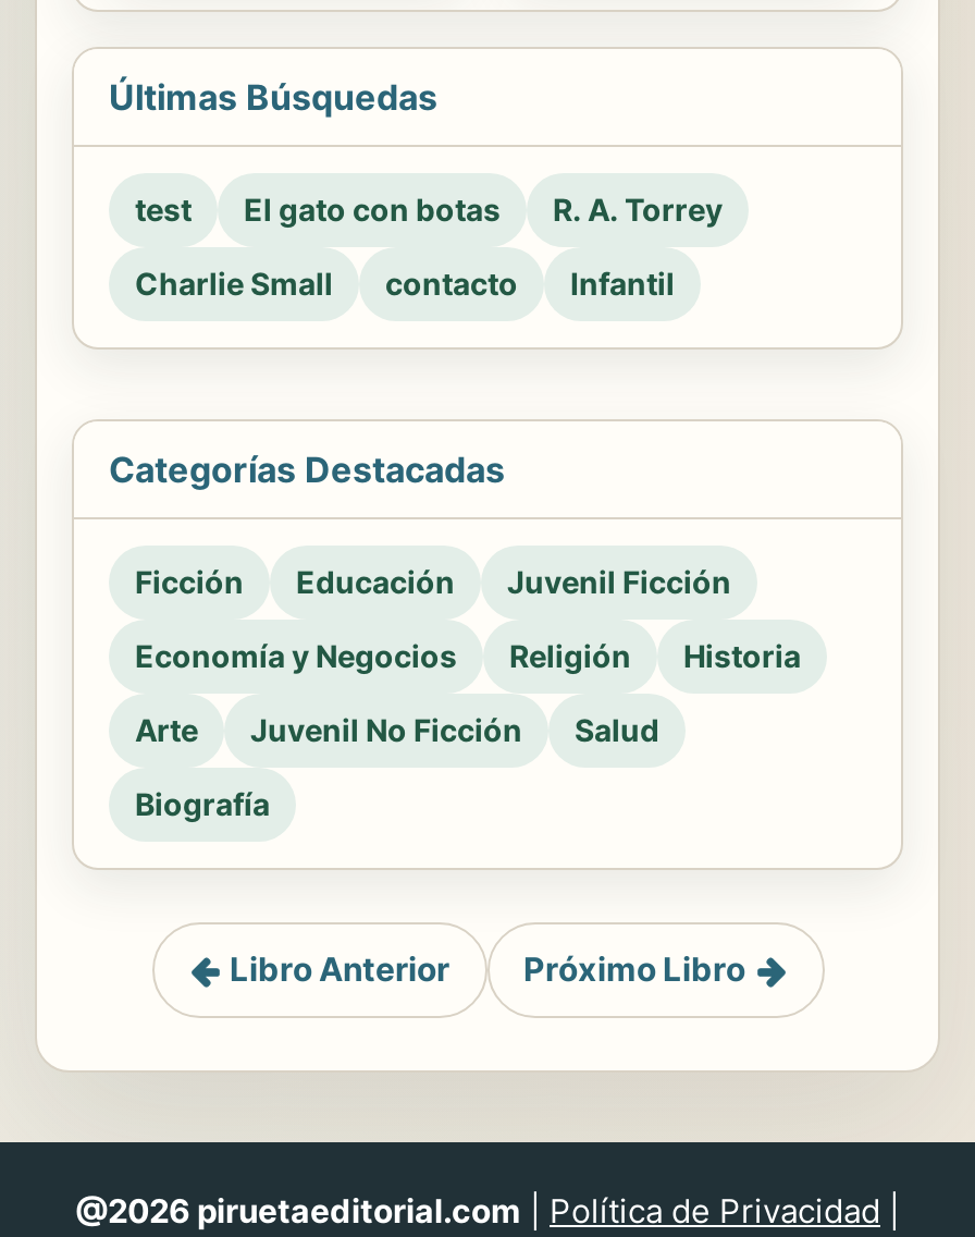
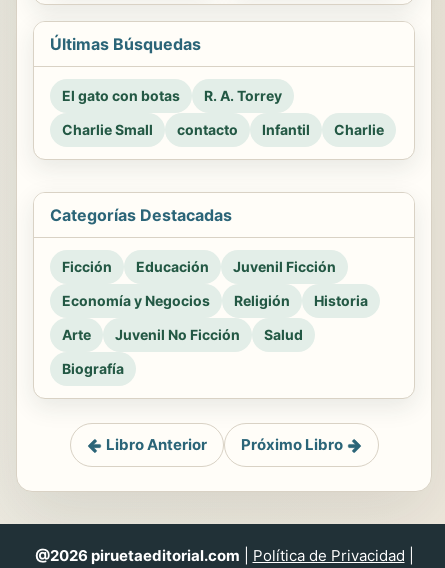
[135,190,192,227] test -> none
none -> [334,121,384,138] Charlie

